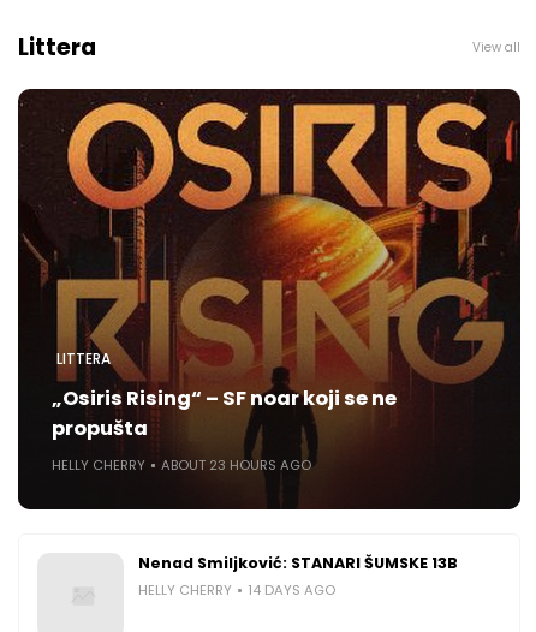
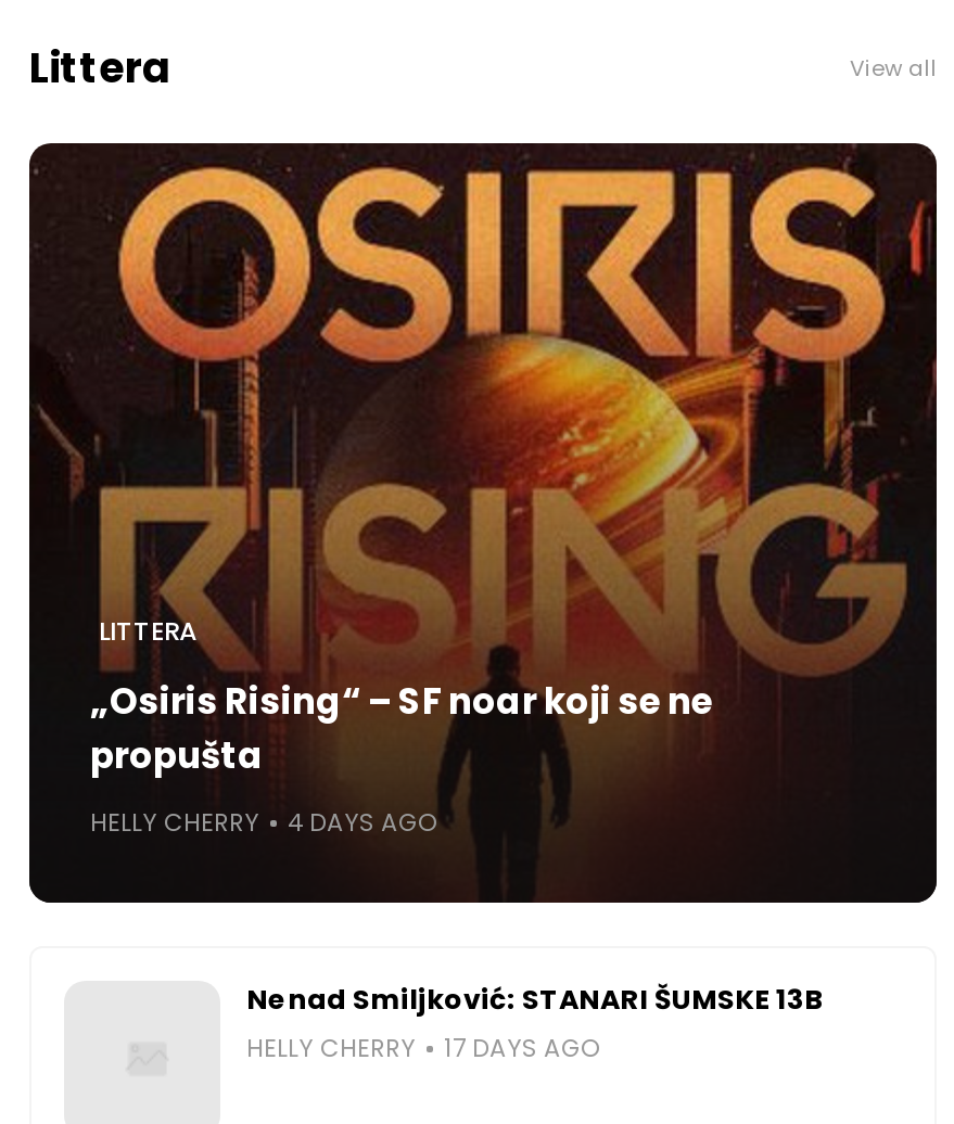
[161,456,311,475] ABOUT 23 HOURS AGO -> [288,805,437,840] 4 DAYS AGO
[138,581,335,600] HELLY CHERRY 14 DAYS AGO -> [246,1031,600,1066] HELLY CHERRY 17 DAYS AGO

